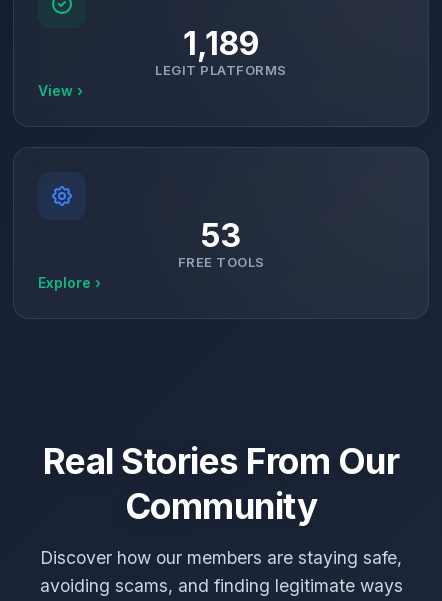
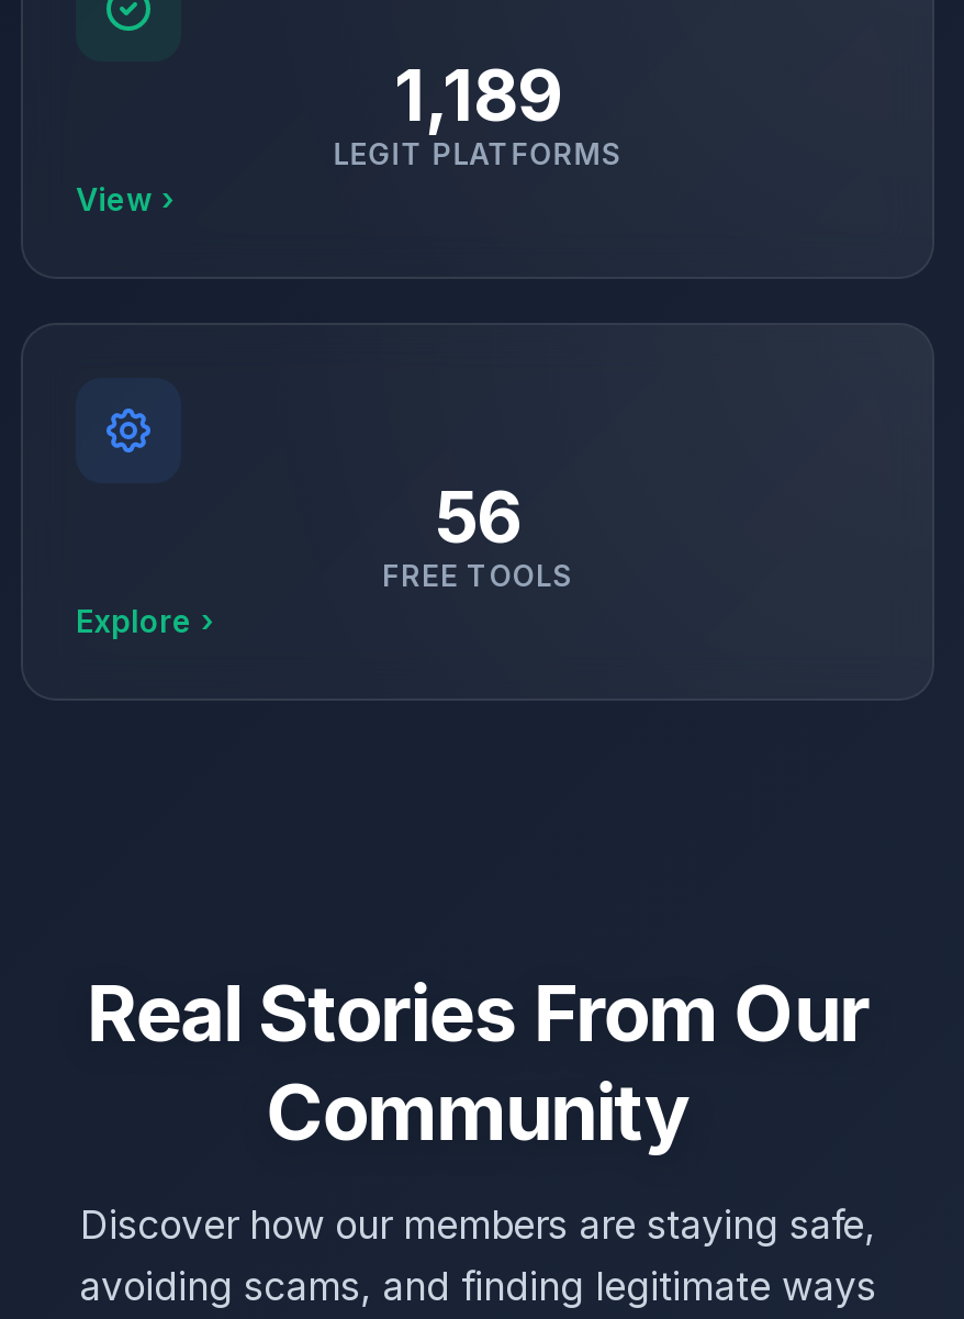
[201,216,241,255] 53 -> [435,474,520,560] 56

